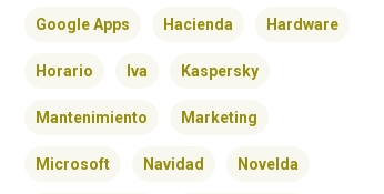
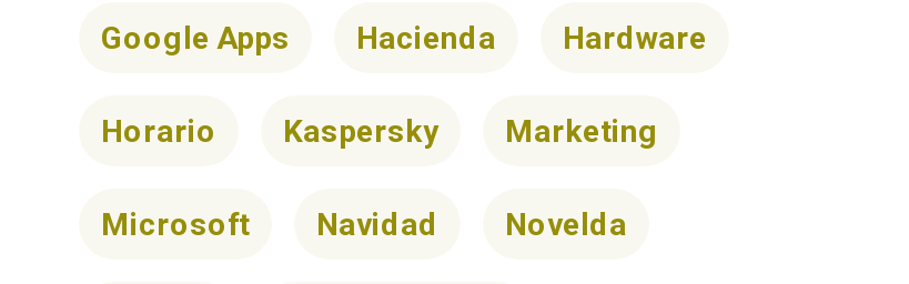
[127,62,148,80] Iva -> none
[36,109,148,127] Mantenimiento -> none

